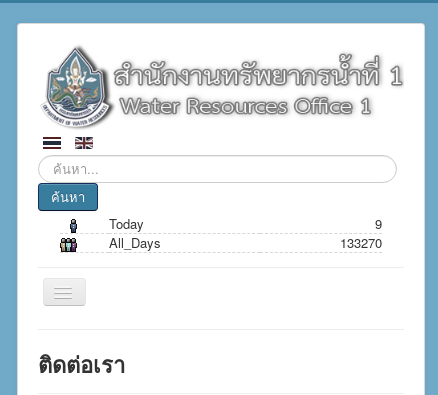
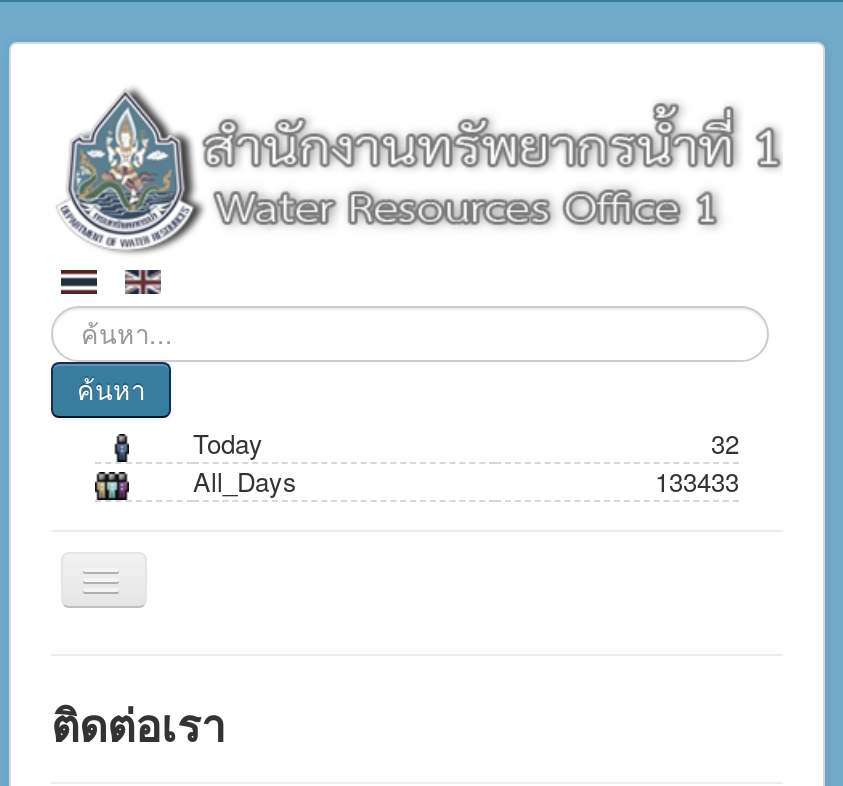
[375,214,382,233] 9 -> [711,425,739,463] 32
[340,233,382,252] 133270 -> [655,463,739,501] 133433

